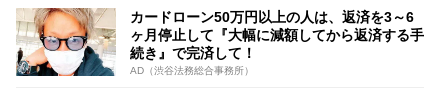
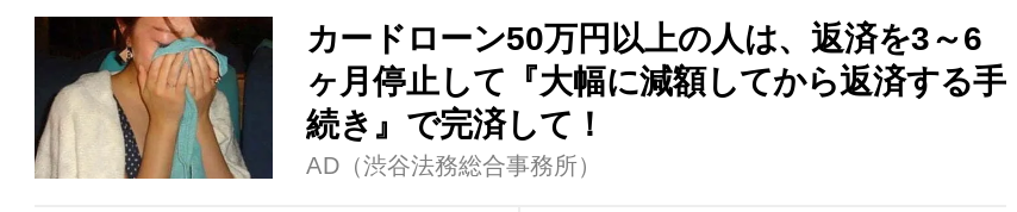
[16,7,116,77] [image] -> [32,14,275,181] [image]

